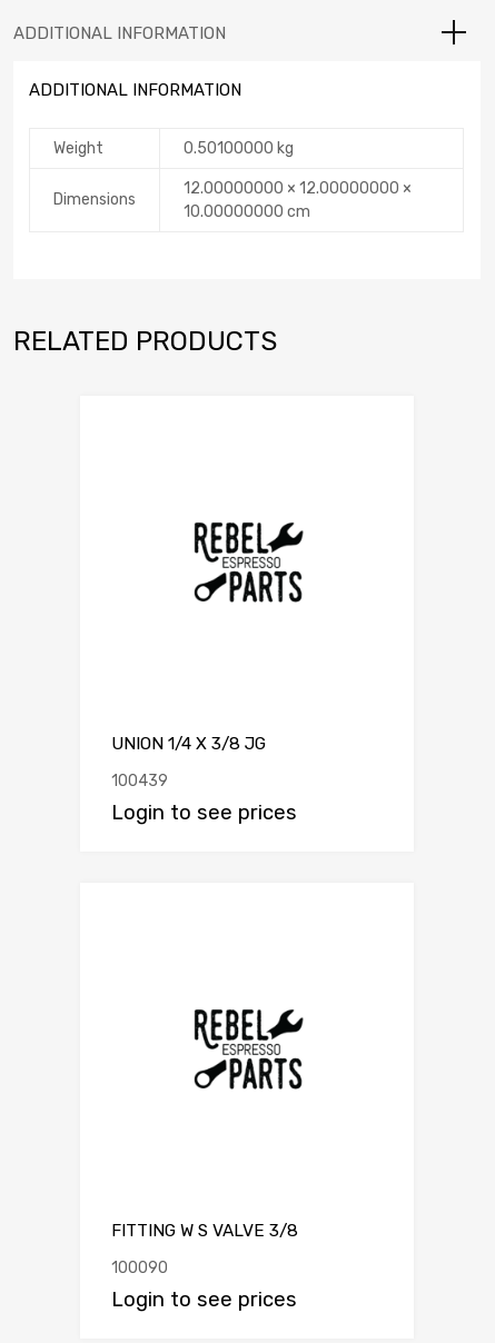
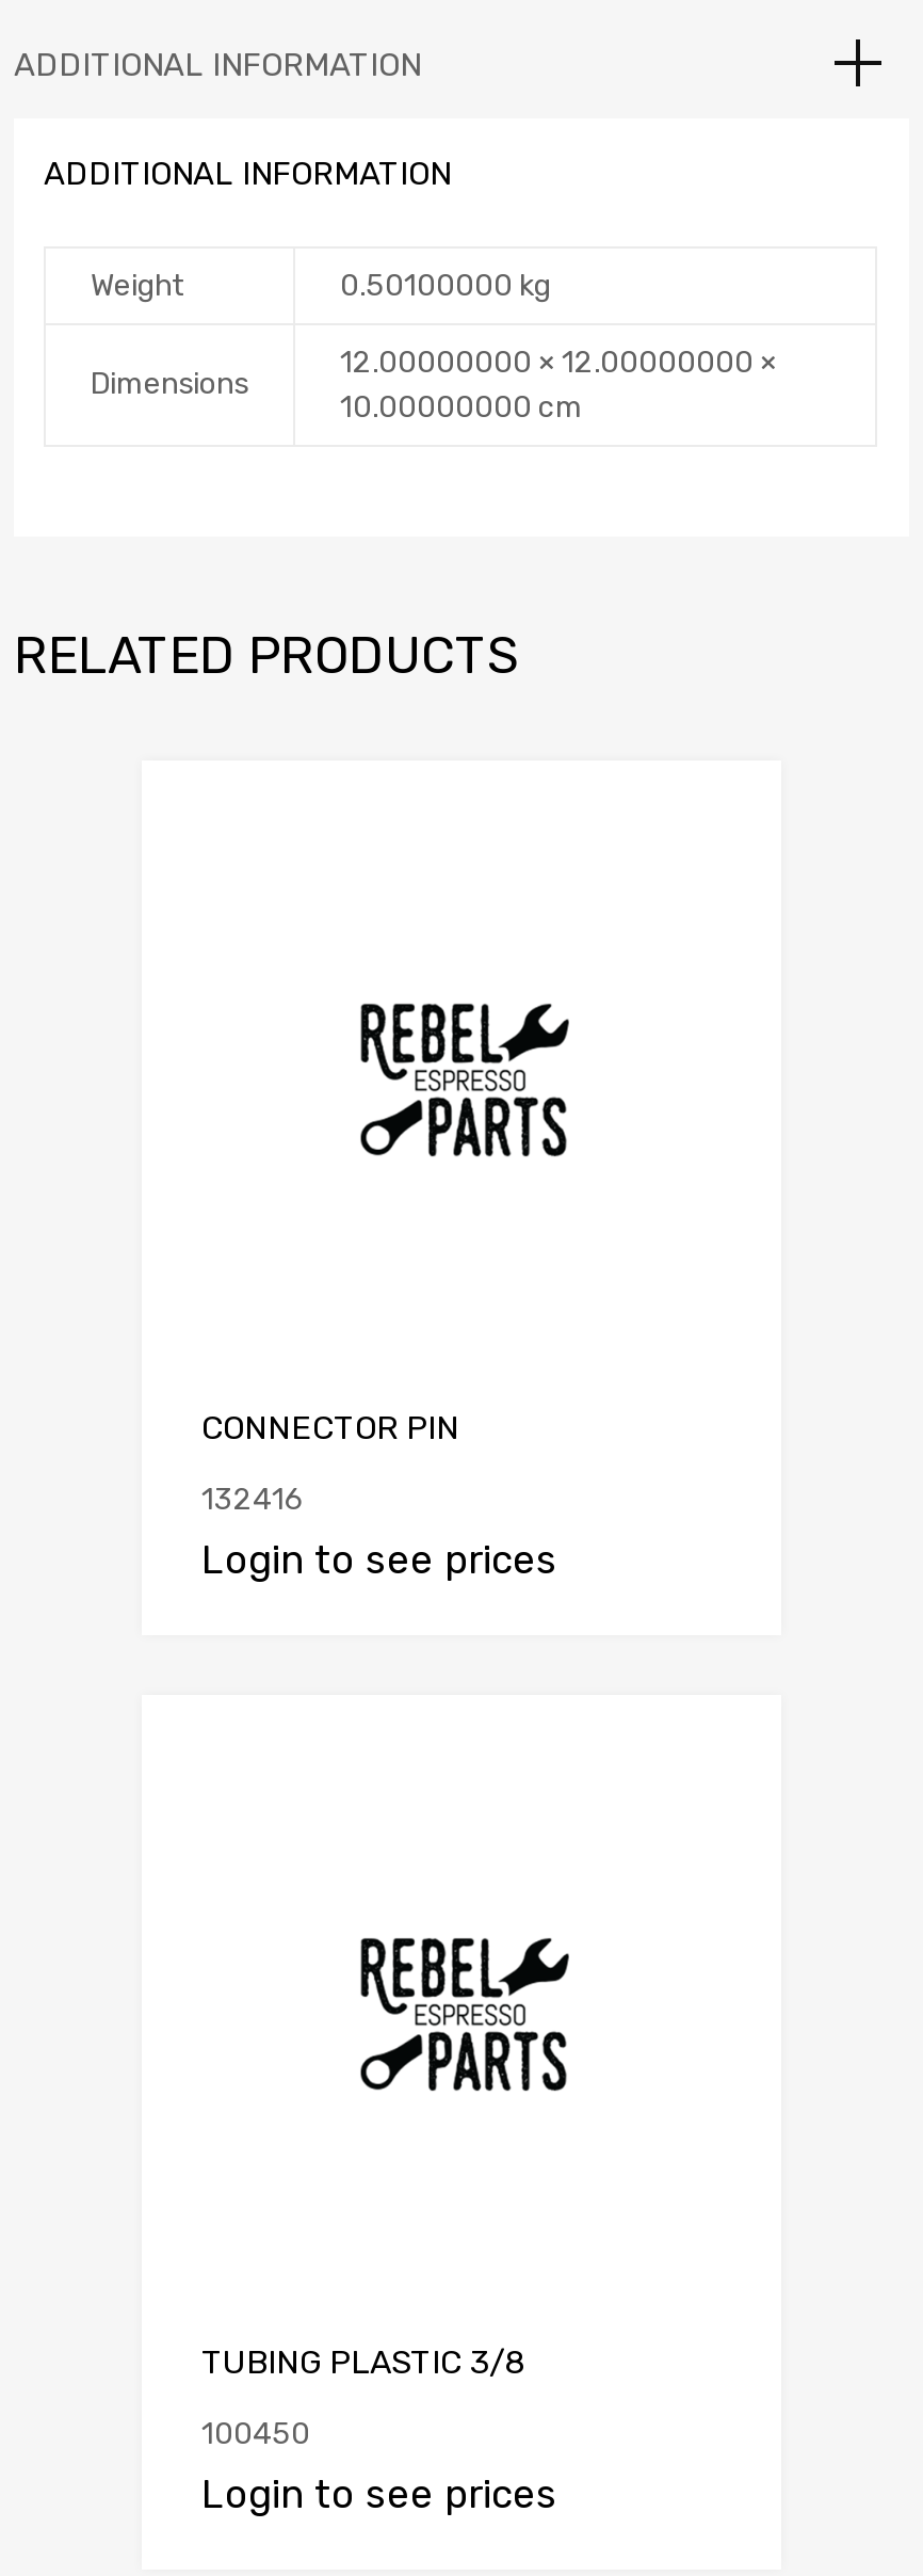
[111,734,266,754] UNION 1/4 X 3/8 JG -> [201,1409,459,1448] CONNECTOR PIN
[111,772,168,791] 100439 -> [201,1482,304,1518] 132416
[111,1221,298,1241] FITTING W S VALVE 3/8 -> [201,2344,525,2382] TUBING PLASTIC 3/8
[111,1259,168,1278] 100090 -> [201,2416,310,2452] 100450

